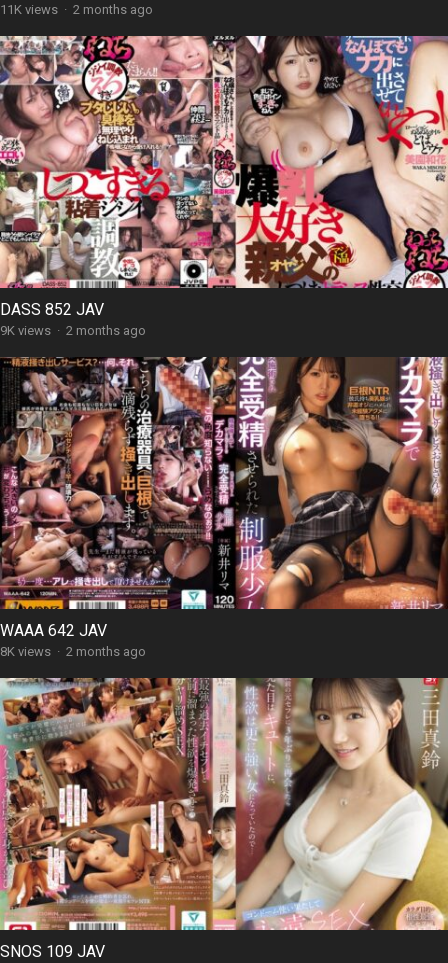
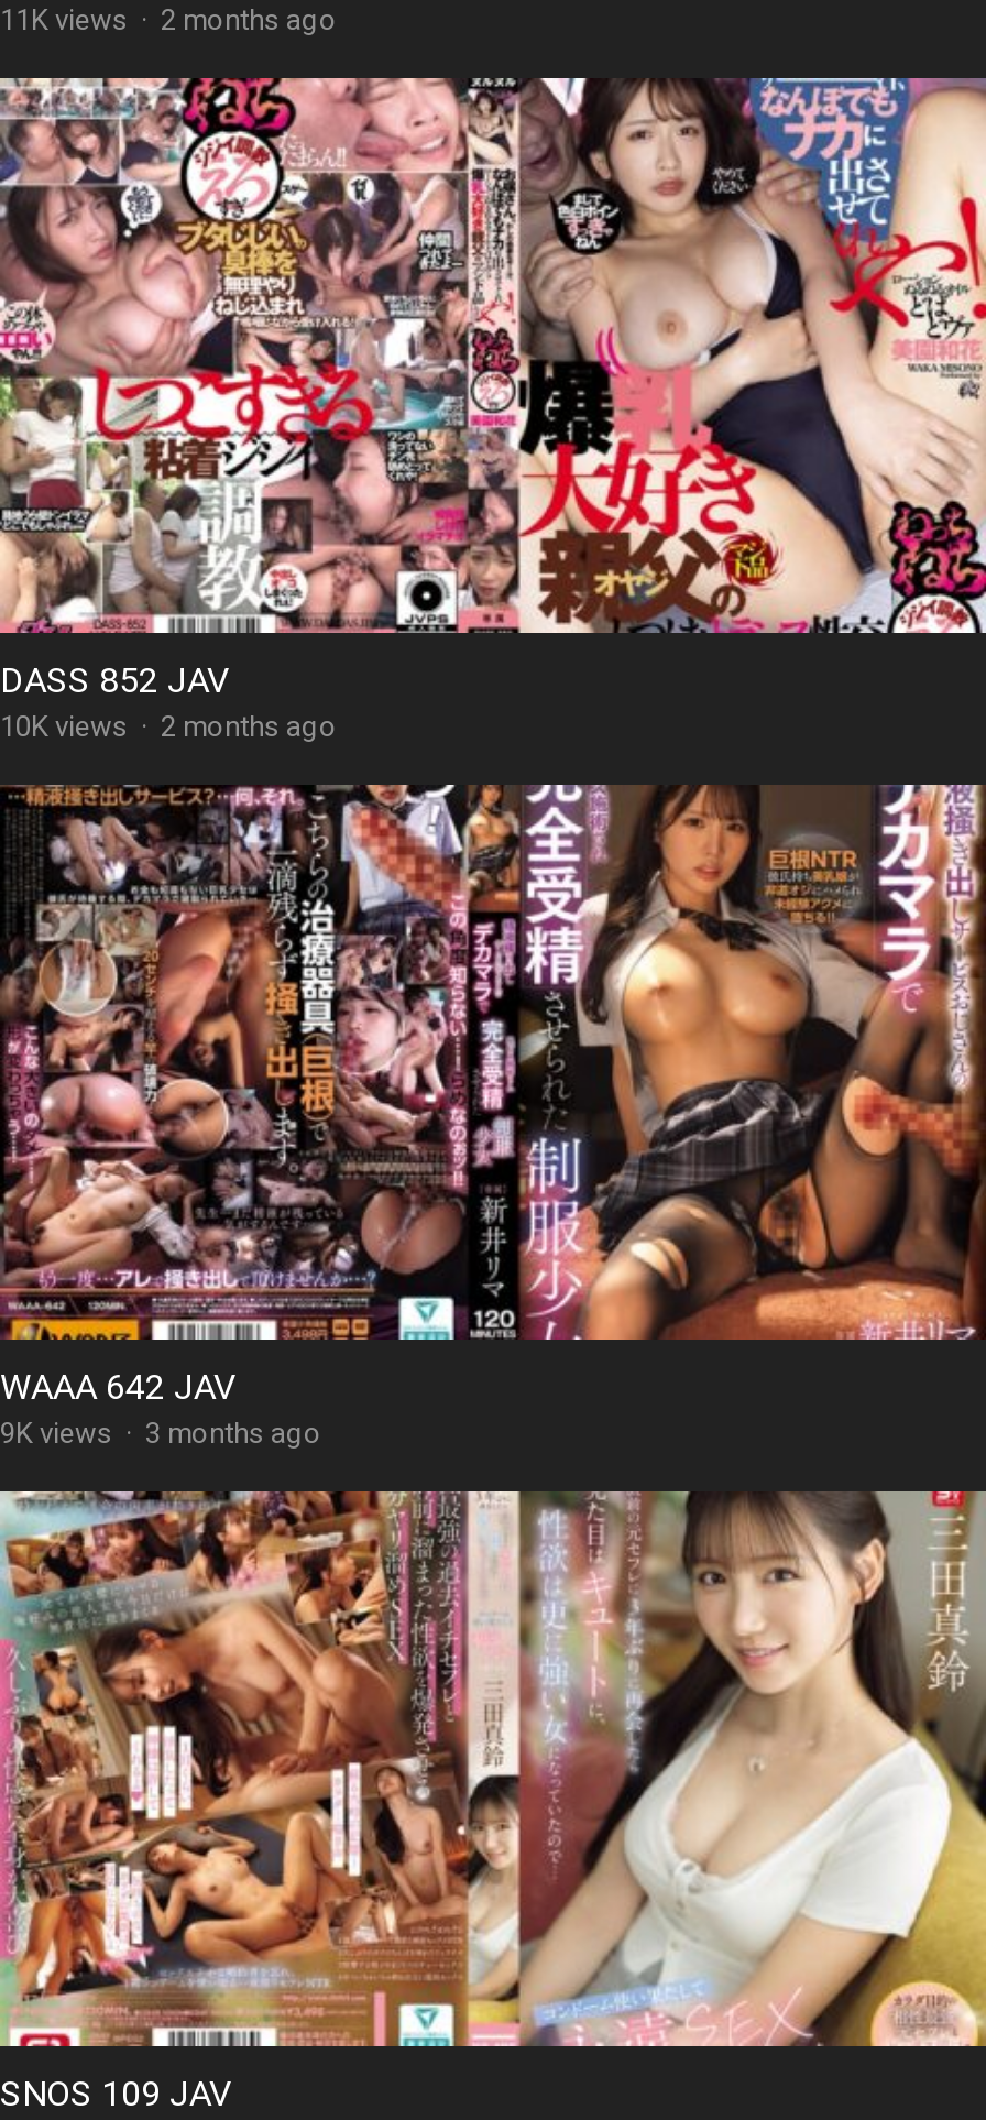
[0,323,146,338] 9K views · 2 months ago -> [0,711,337,744] 10K views · 2 months ago
[0,644,146,659] 8K views · 2 months ago -> [0,1417,321,1450] 9K views · 3 months ago

